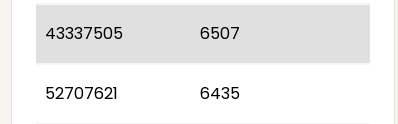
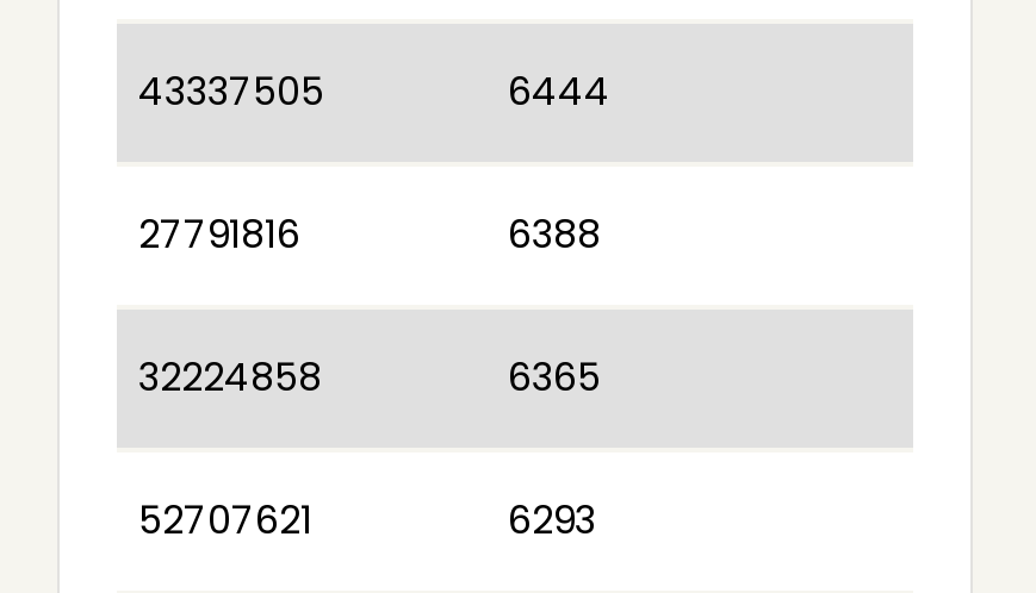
[200,22,240,45] 6507 -> [138,64,610,405] 6444 | 27791816 | 6388 | 32224858 | 6365
[200,82,240,105] 6435 -> [508,493,596,548] 6293

